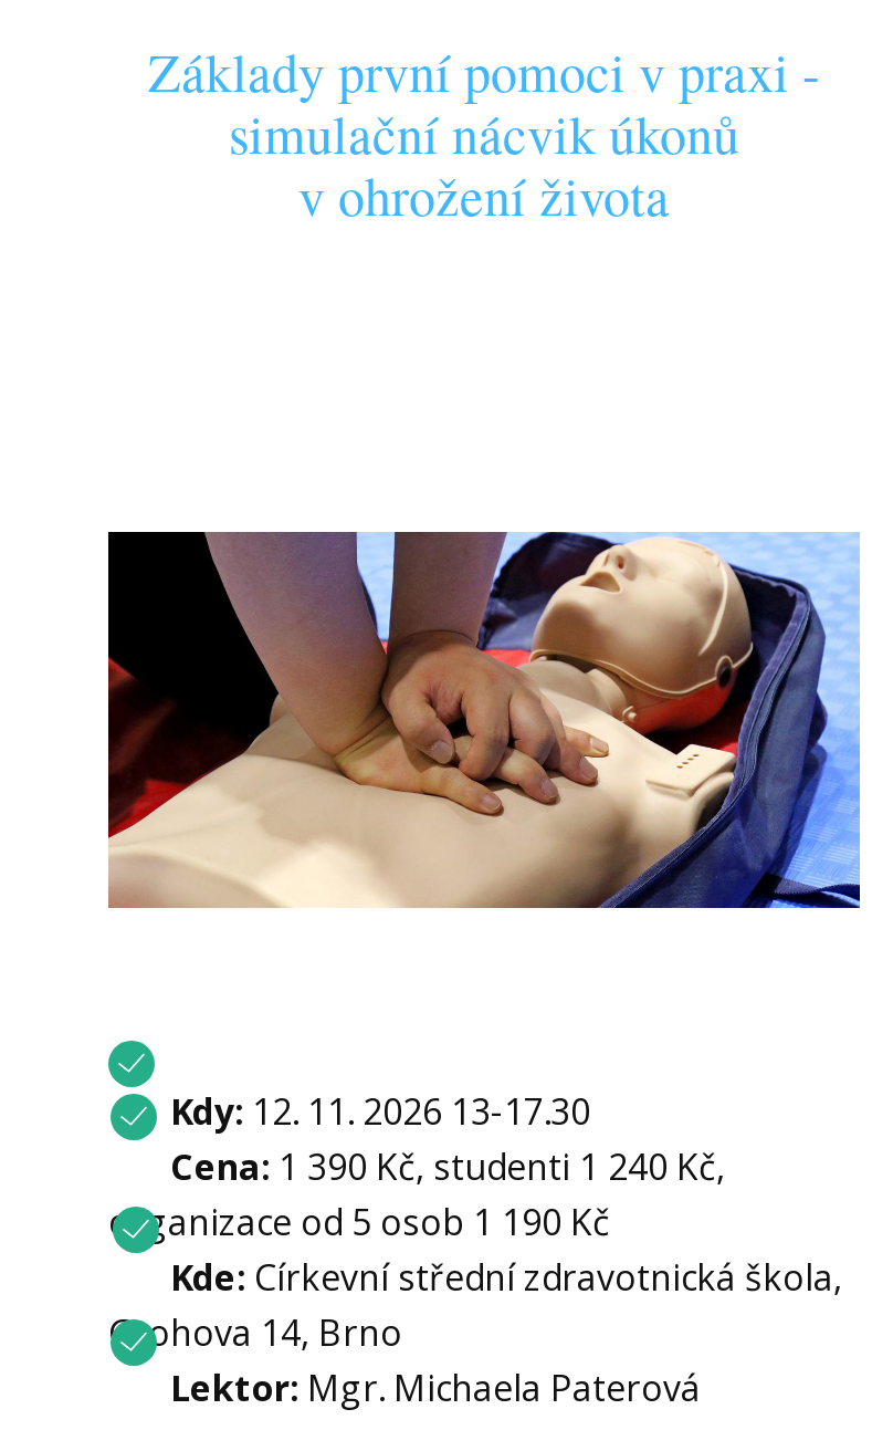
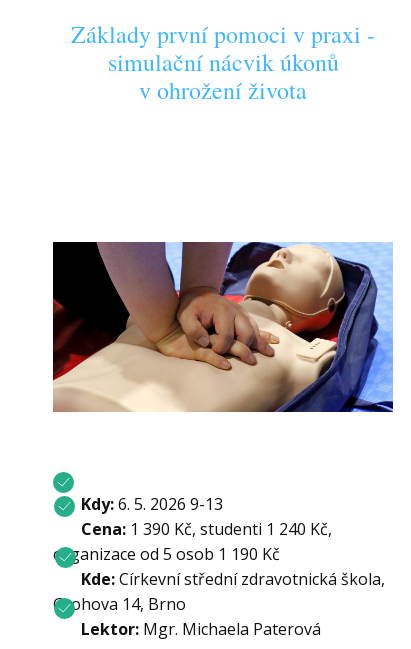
[108,1087,590,1136] Kdy: 12. 11. 2026 13-17.30 -> [53,493,223,515] Kdy: 6. 5. 2026 9-13

